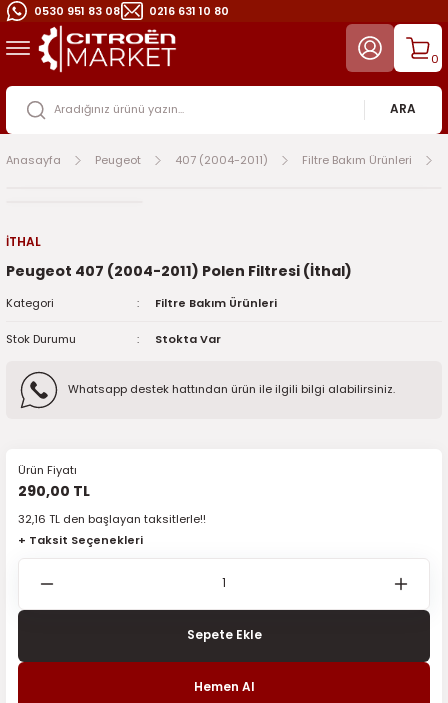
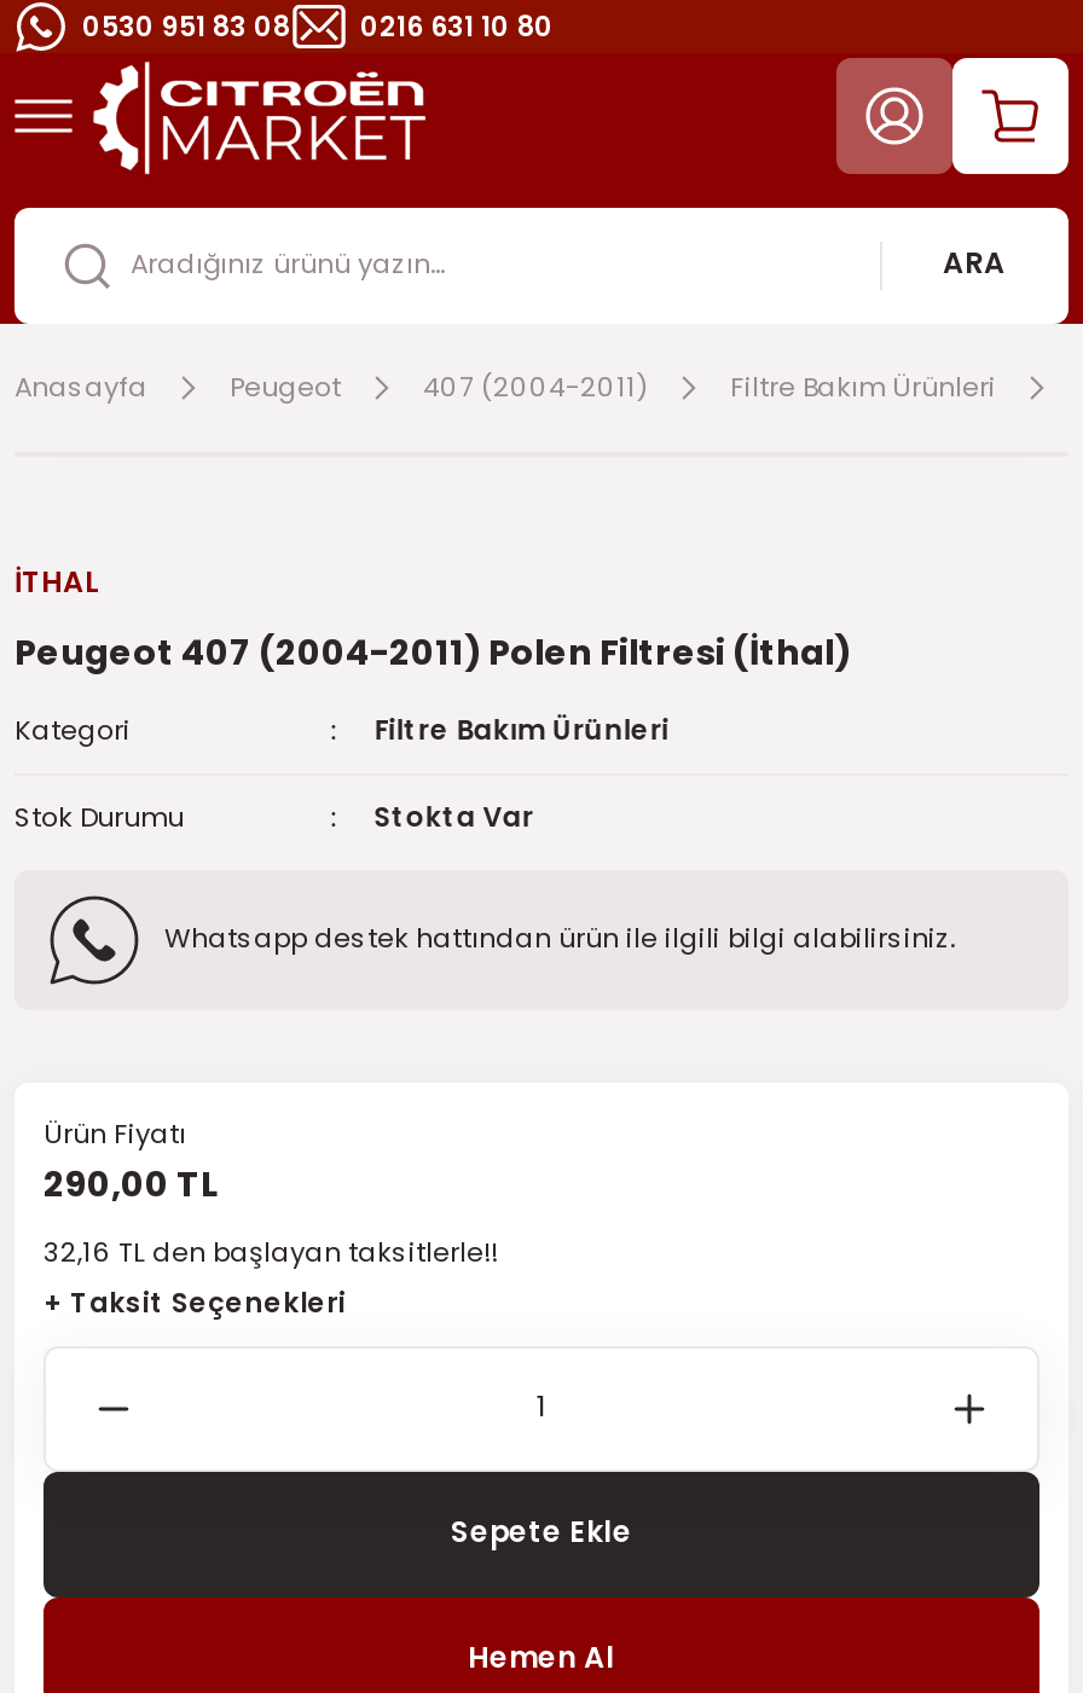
[431,51,439,67] 0 -> none

